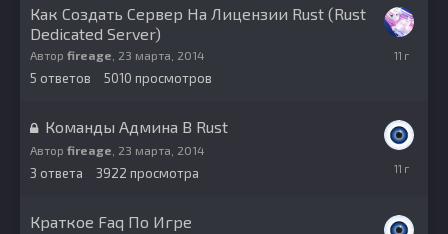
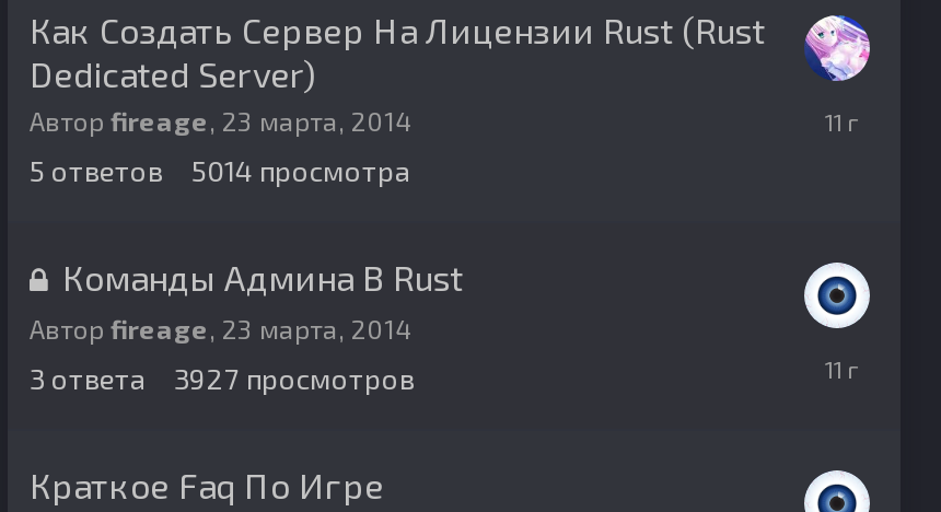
[30,70,212,86] 5 ответов 5010 просмотров -> [30,153,410,188] 5 ответов 5014 просмотра
[96,165,199,181] 3922 просмотра -> [174,361,415,396] 3927 просмотров

